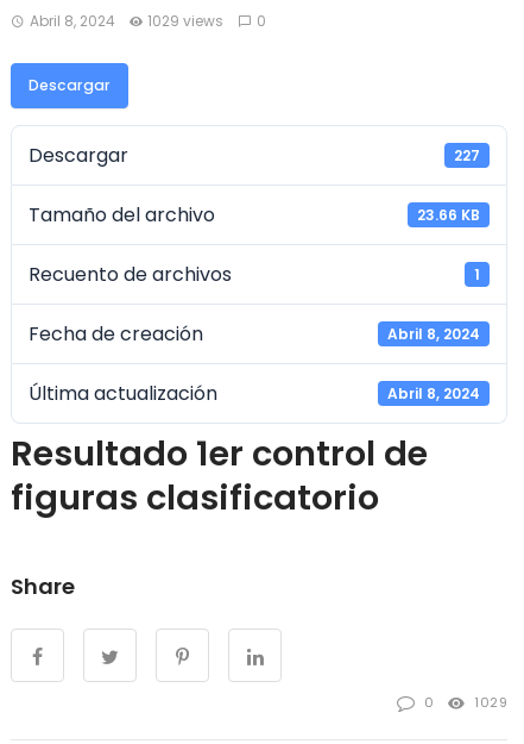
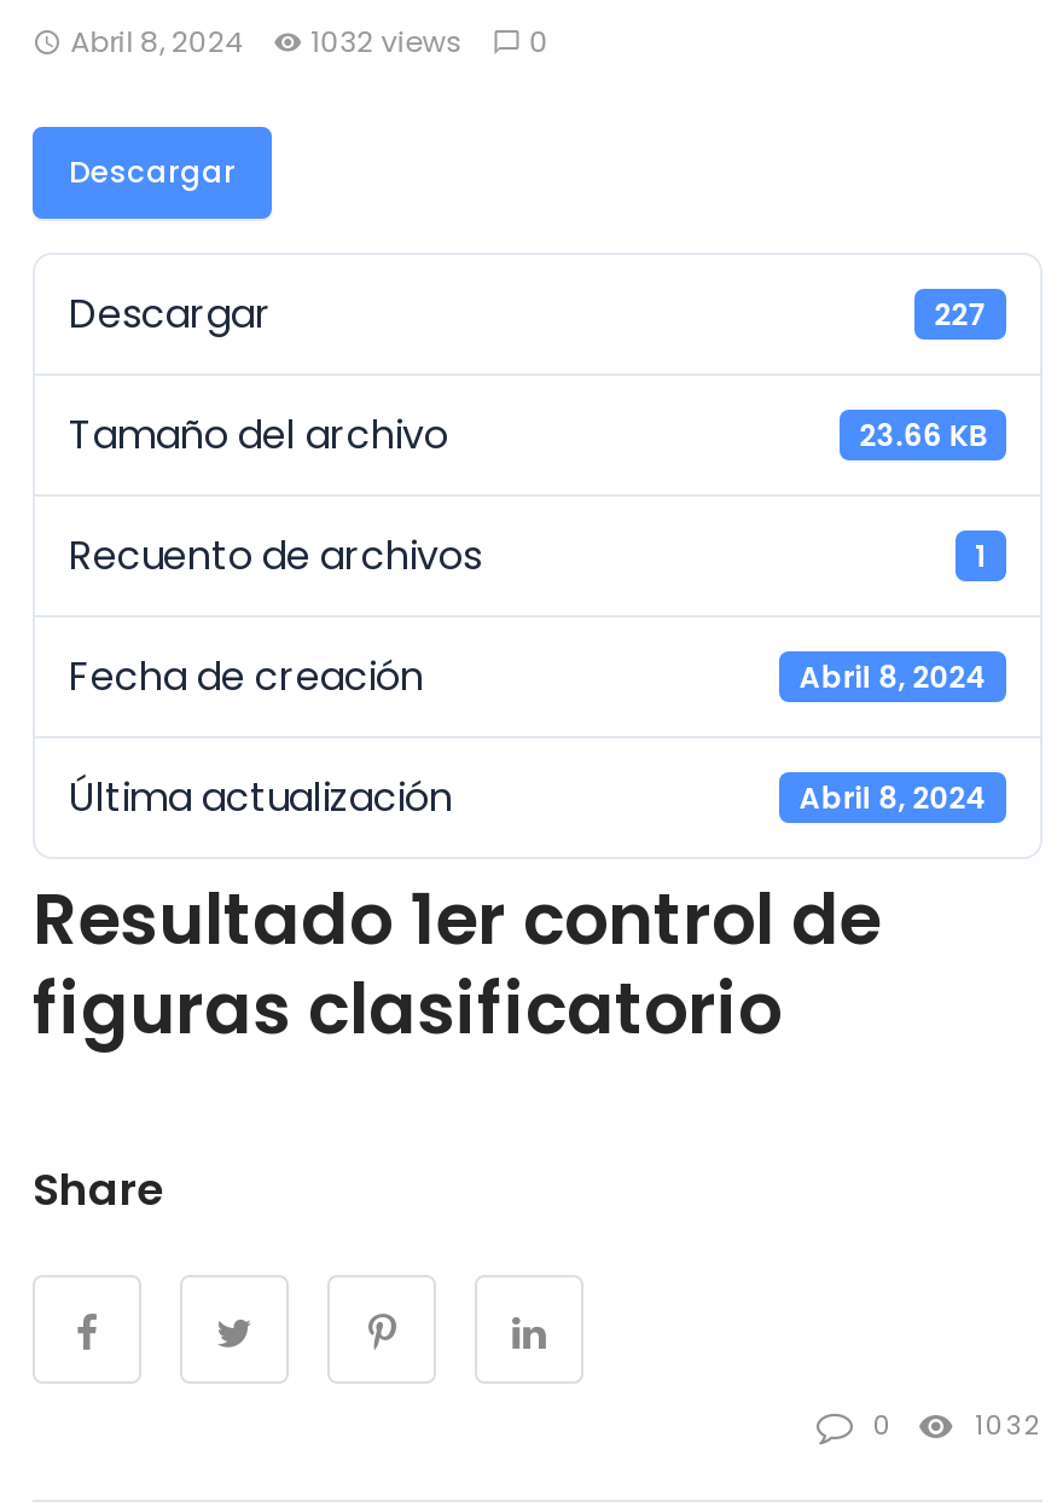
[29,11,266,31] Abril 8, 2024 1029 views 0 -> [70,21,549,62] Abril 8, 2024 1032 views 0
[474,693,507,712] 1029 -> [975,1405,1043,1444] 1032

